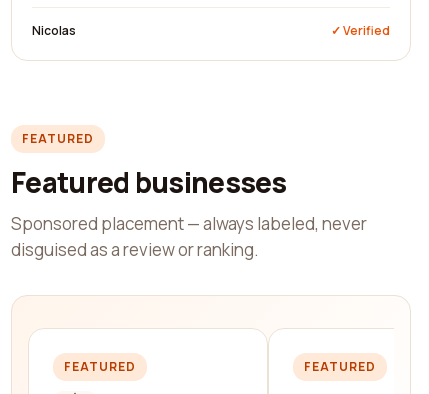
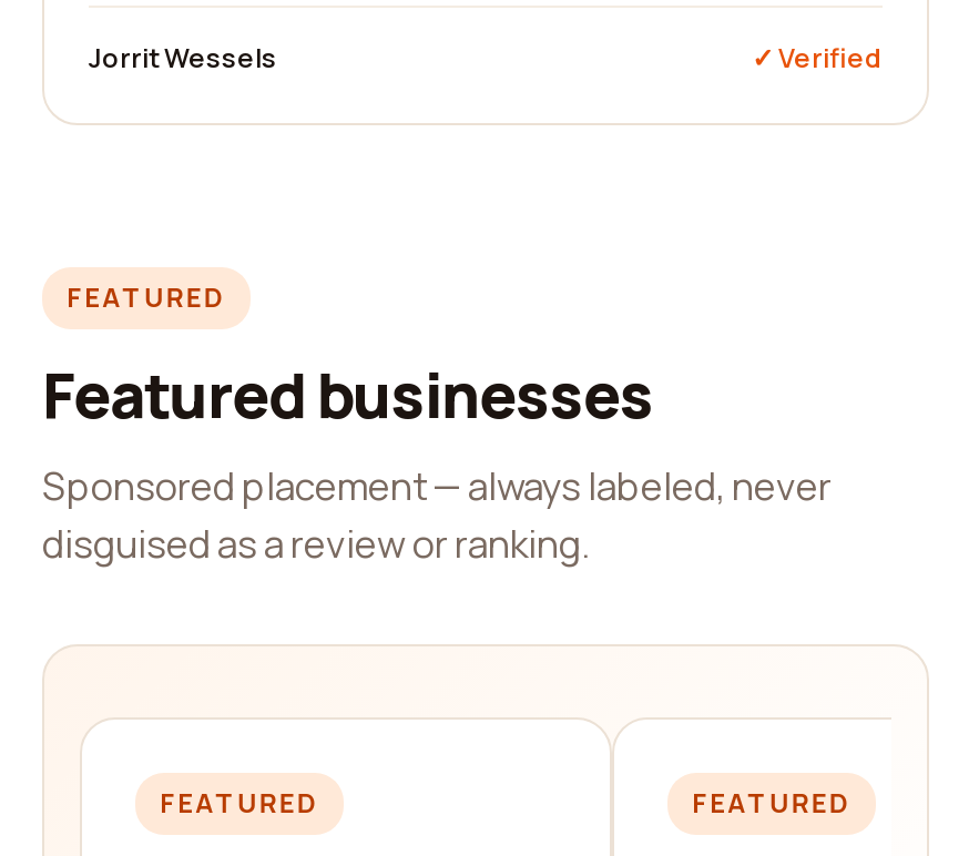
[32,22,76,39] Nicolas -> [89,39,277,77] Jorrit Wessels

